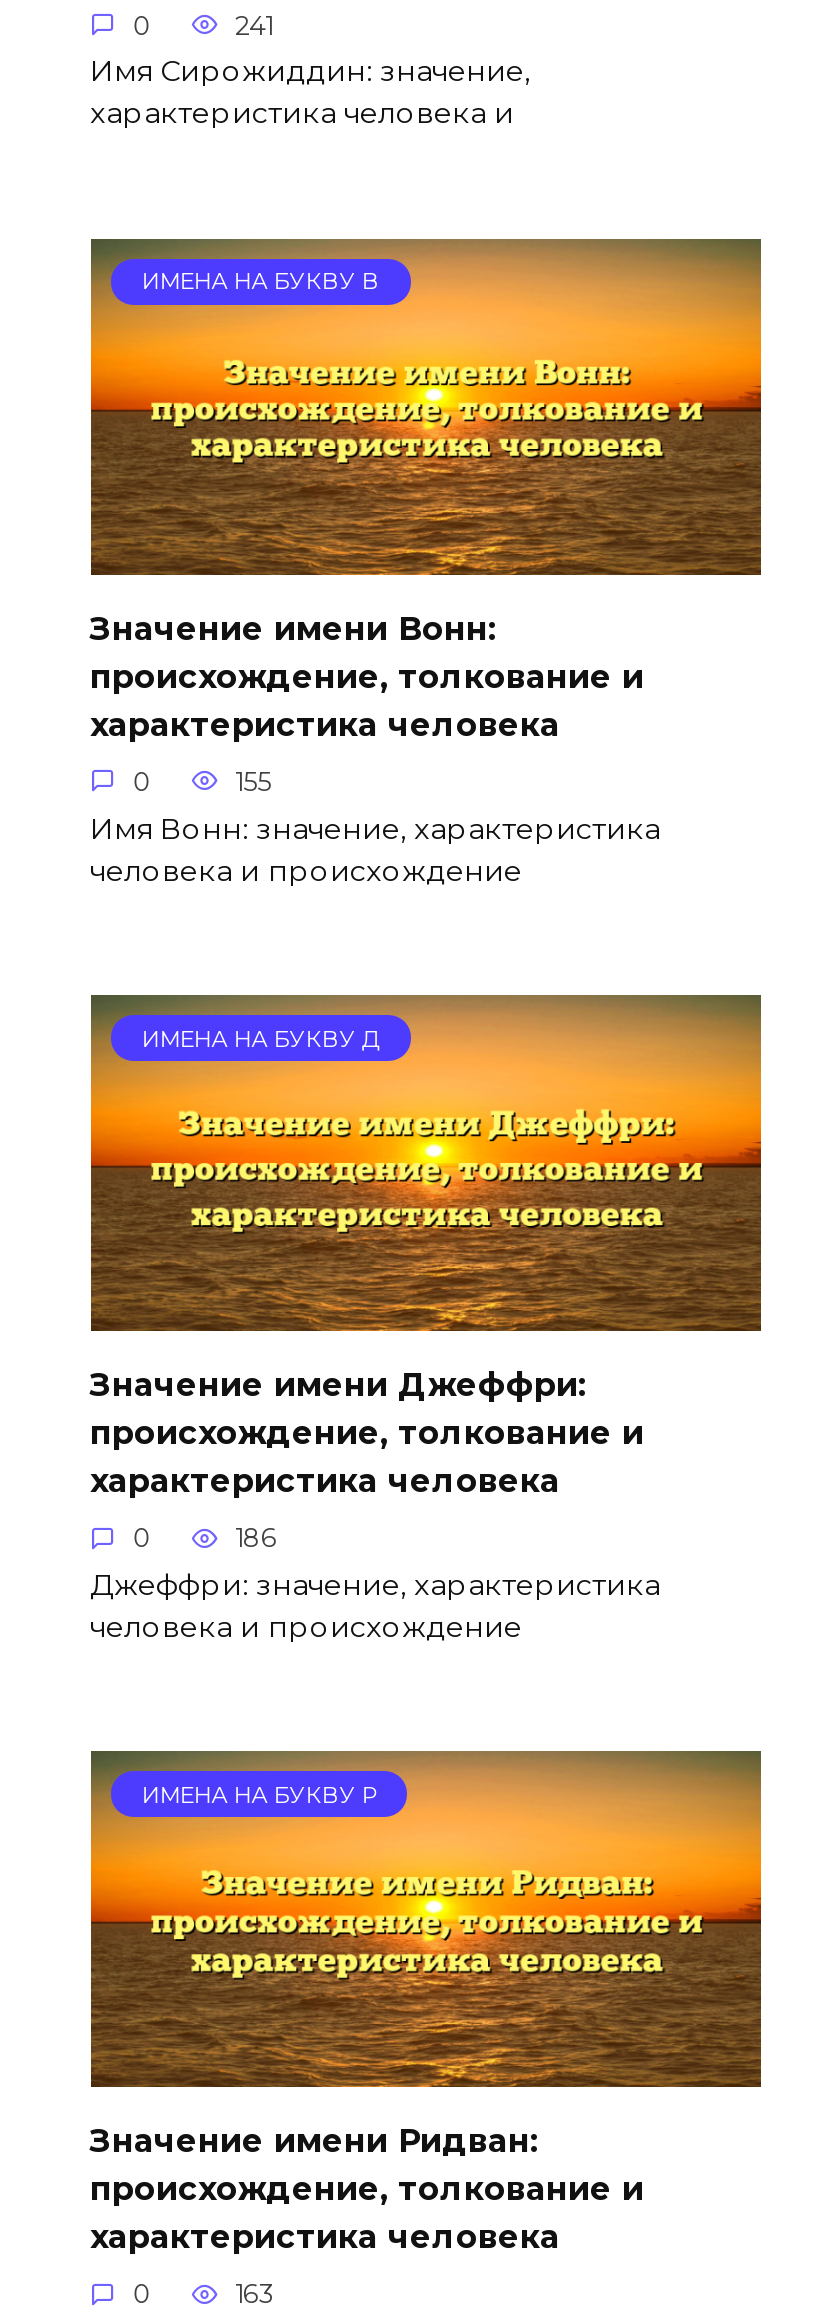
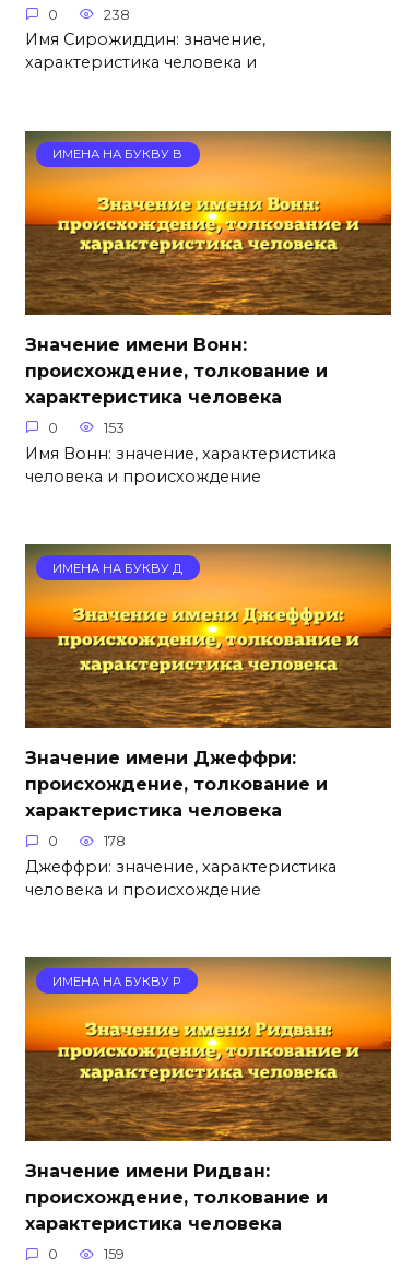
[235,10,273,40] 241 -> [104,6,130,23] 238
[235,767,271,797] 155 -> [104,420,125,436] 153
[235,1523,277,1553] 186 -> [104,833,126,849] 178
[235,2280,275,2310] 163 -> [104,1246,125,1263] 159

